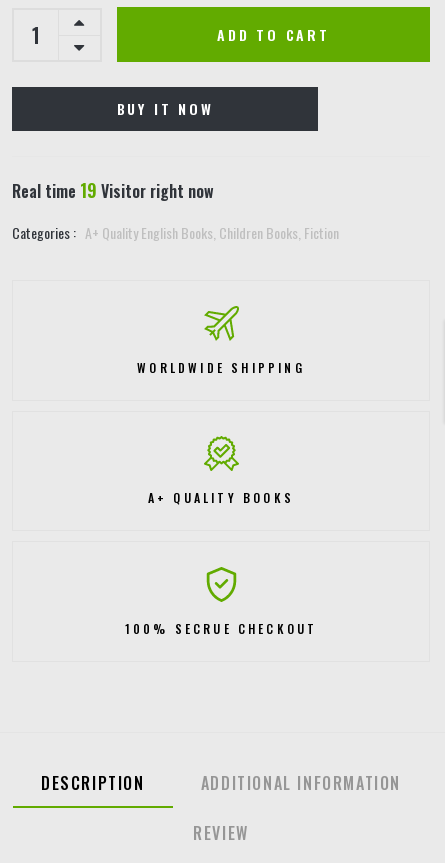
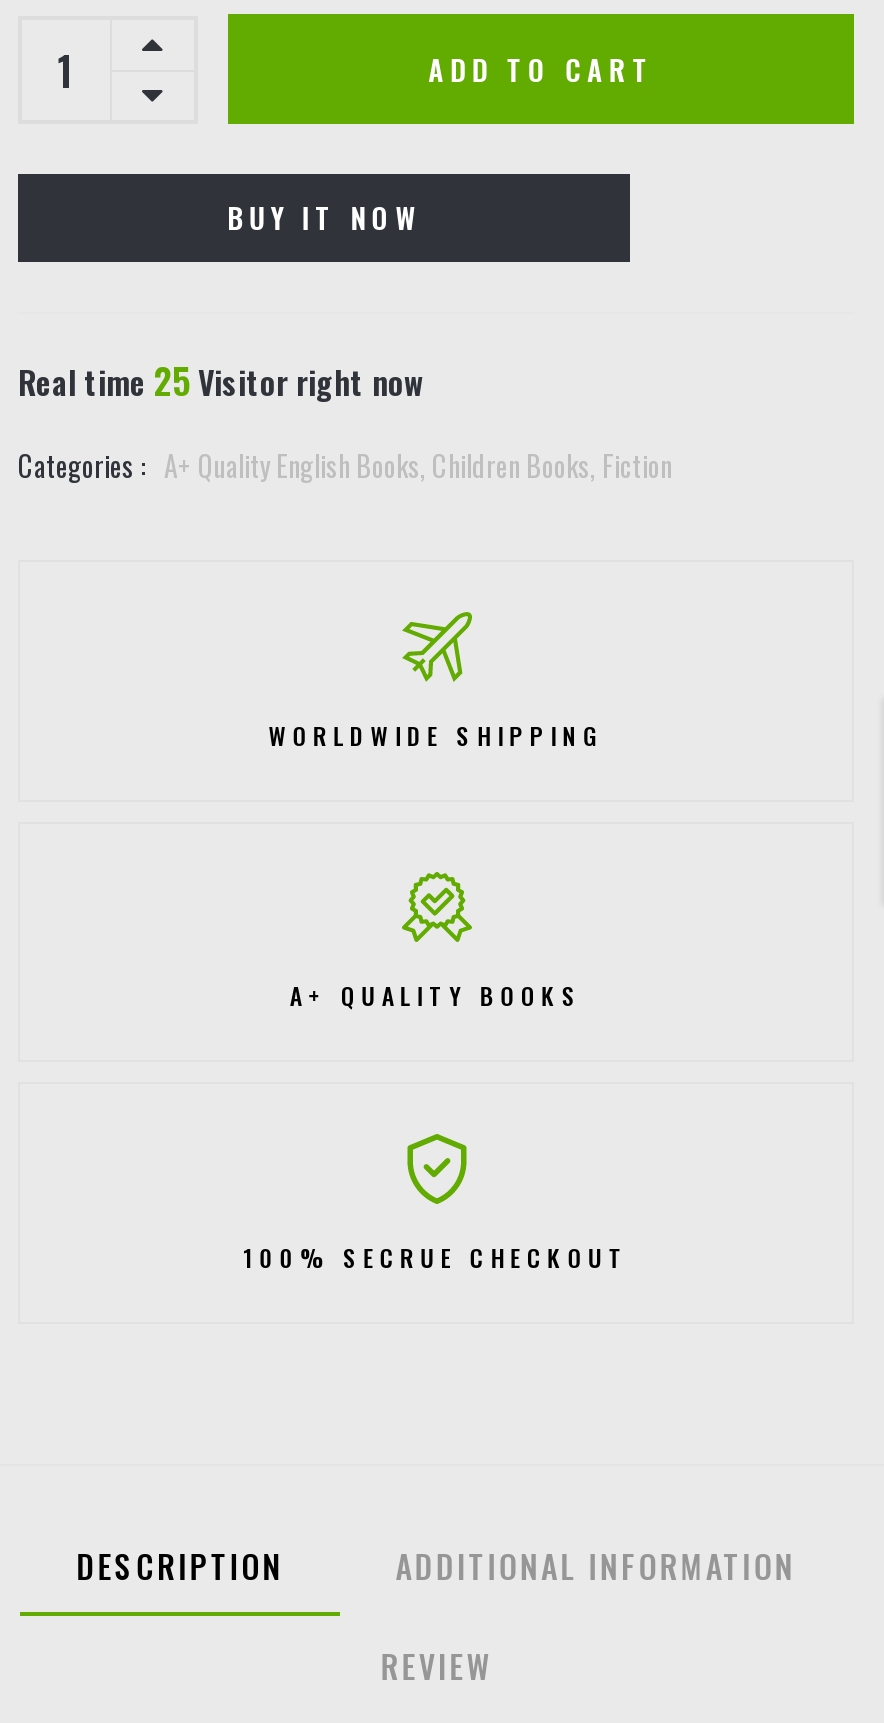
[12,177,214,203] Real time 19 Visitor right now -> [18,354,424,406] Real time 25 Visitor right now

